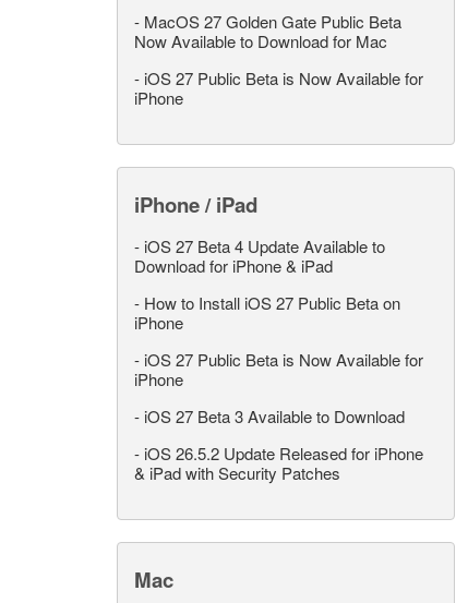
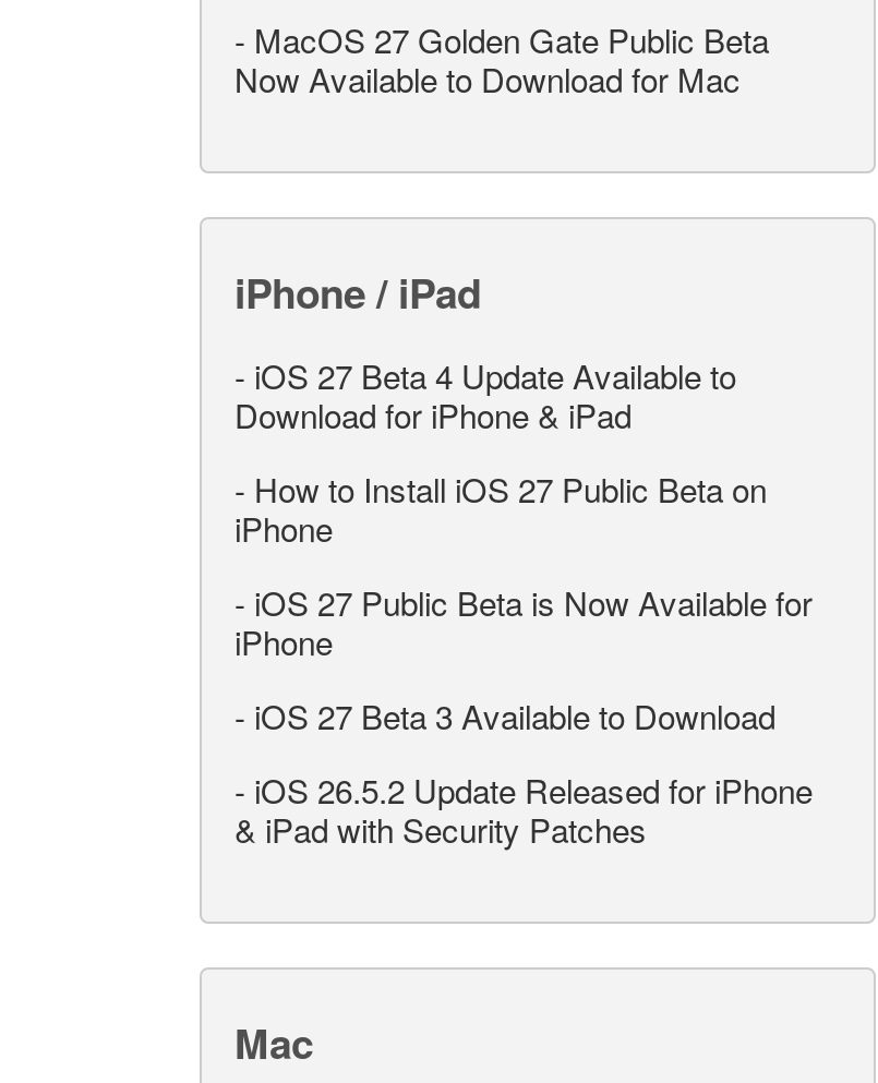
[134,66,423,109] - iOS 27 Public Beta is Now Available for | iPhone -> none

